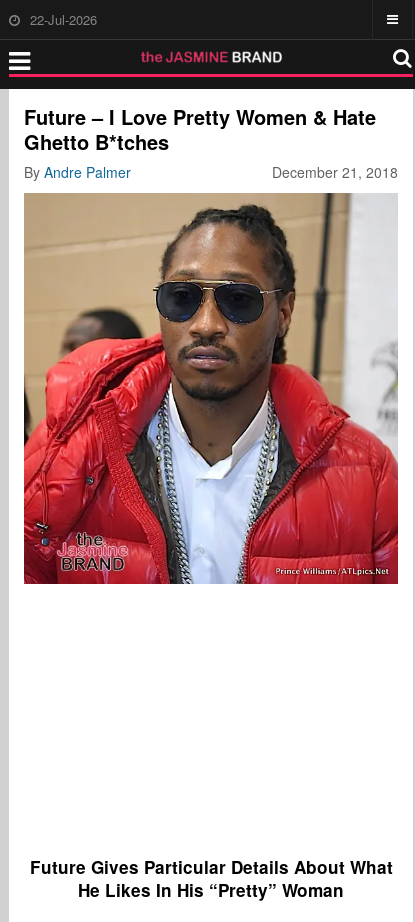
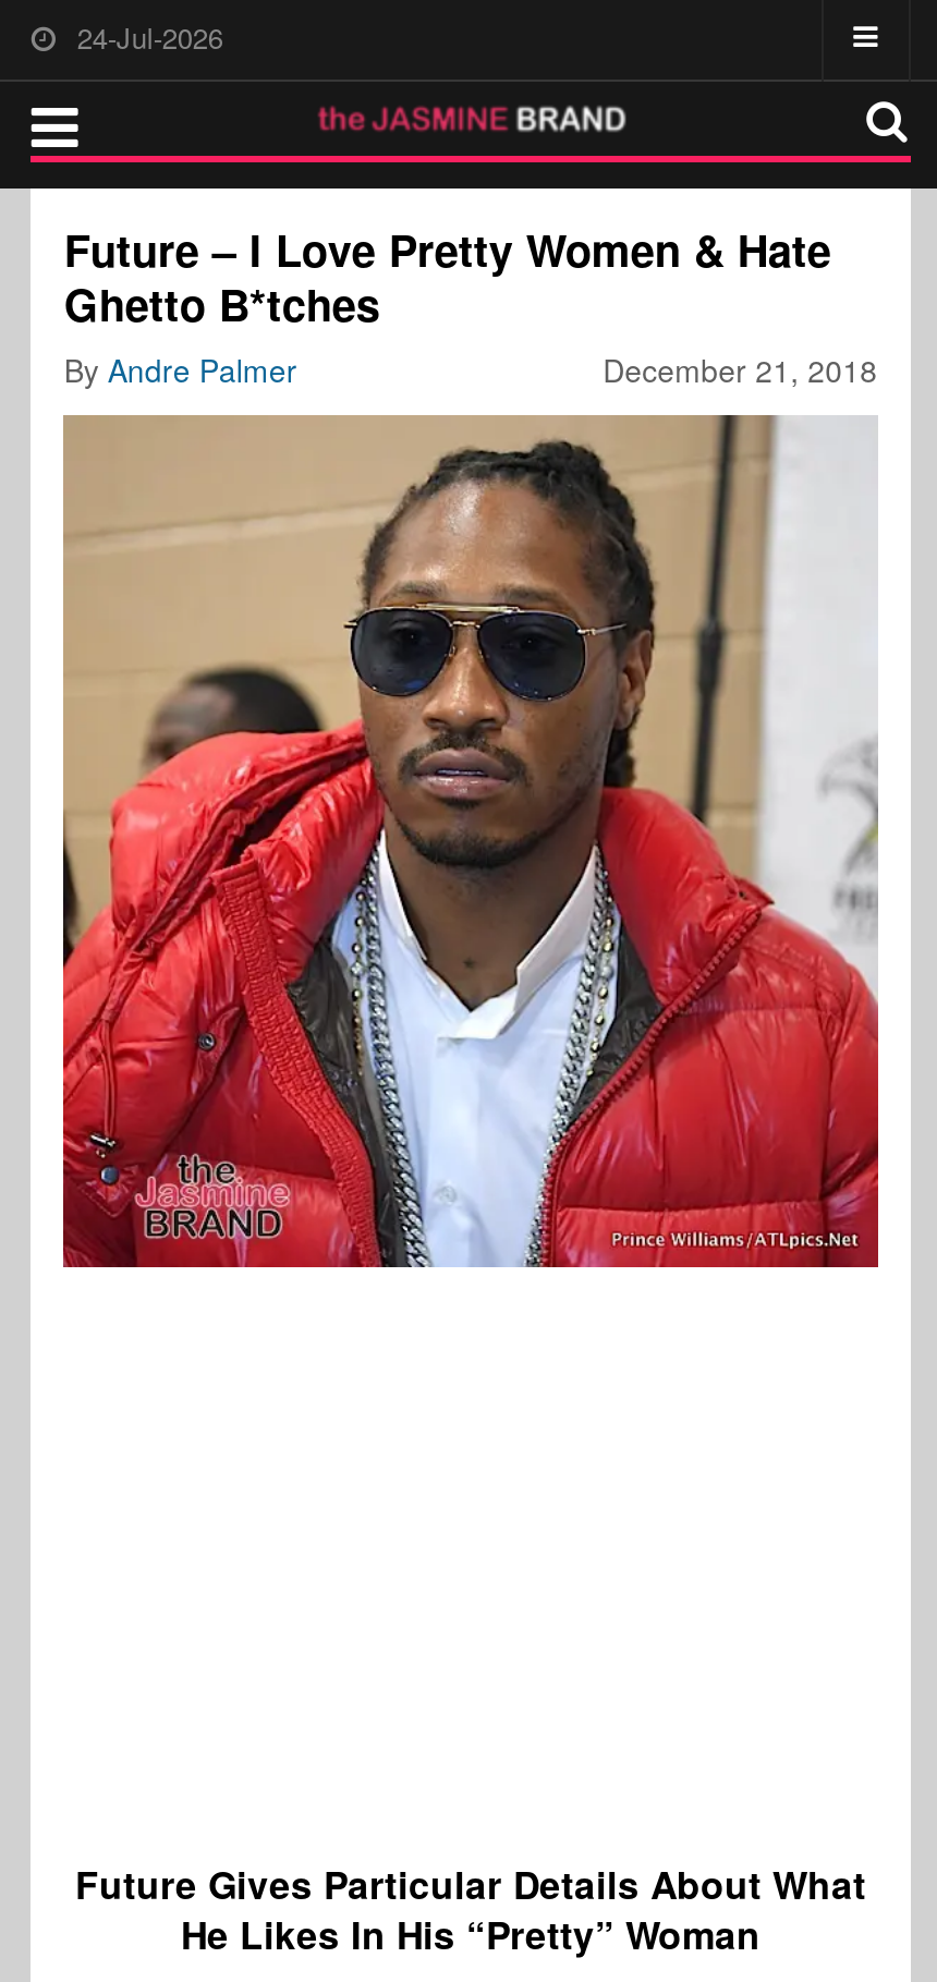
[30,10,97,29] 22-Jul-2026 -> [77,16,223,58] 24-Jul-2026

